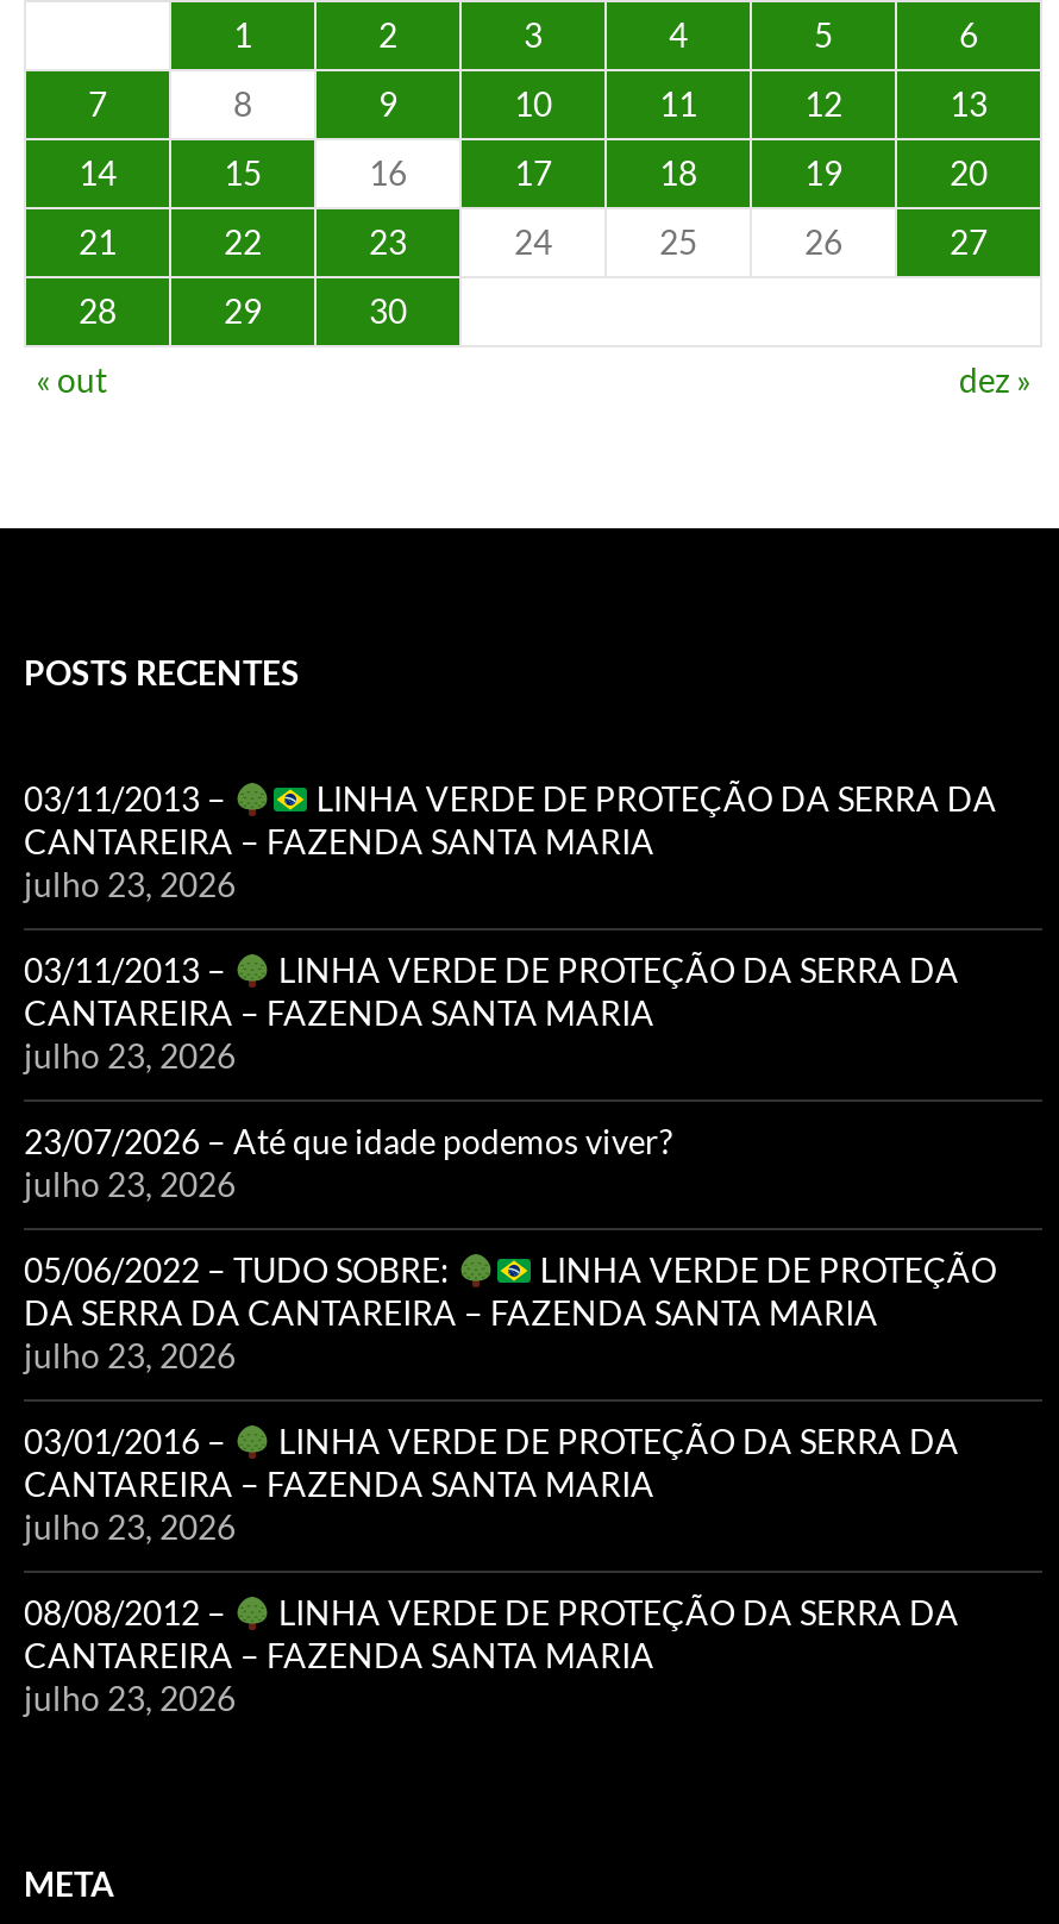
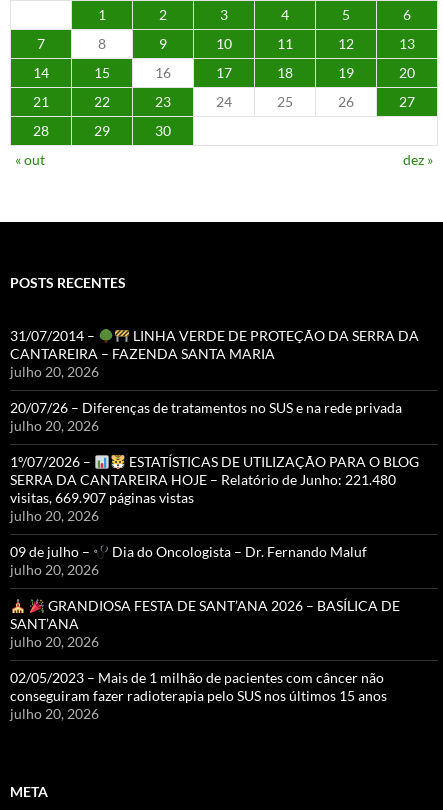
[24,779,997,820] 03/11/2013 – LINHA VERDE DE PROTEÇÃO DA SERRA DA -> [10,327,419,344] 31/07/2014 – LINHA VERDE DE PROTEÇÃO DA SERRA DA
[24,865,236,905] julho 23, 2026 -> [10,363,99,380] julho 20, 2026
[24,950,959,1077] 03/11/2013 – | LINHA VERDE DE PROTEÇÃO DA SERRA DA | CANTAREIRA – FAZENDA SANTA MARIA | julho 23, 2026 -> [10,399,402,434] 20/07/26 – Diferenças de tratamentos no SUS e na rede privada | julho 20, 2026
[24,1122,673,1205] 23/07/2026 – Até que idade podemos viver? | julho 23, 2026 -> [10,453,419,524] 1º/07/2026 – | ESTATÍSTICAS DE UTILIZAÇÃO PARA O BLOG | SERRA DA CANTAREIRA HOJE – Relatório de Junho: 221.480 | visitas, 669.907 páginas vistas | julho 20, 2026
[24,1250,997,1376] 05/06/2022 – TUDO SOBRE: | LINHA VERDE DE PROTEÇÃO | DA SERRA DA CANTAREIRA – FAZENDA SANTA MARIA | julho 23, 2026 -> [10,543,367,578] 09 de julho – | Dia do Oncologista – Dr. Fernando Maluf | julho 20, 2026
[24,1422,959,1548] 03/01/2016 – | LINHA VERDE DE PROTEÇÃO DA SERRA DA | CANTAREIRA – FAZENDA SANTA MARIA | julho 23, 2026 -> [10,597,400,650] GRANDIOSA FESTA DE SANT’ANA 2026 – BASÍLICA DE | SANT’ANA | julho 20, 2026
[24,1593,959,1719] 08/08/2012 – | LINHA VERDE DE PROTEÇÃO DA SERRA DA | CANTAREIRA – FAZENDA SANTA MARIA | julho 23, 2026 -> [10,669,387,722] 02/05/2023 – Mais de 1 milhão de pacientes com câncer não | conseguiram fazer radioterapia pelo SUS nos últimos 15 anos | julho 20, 2026

